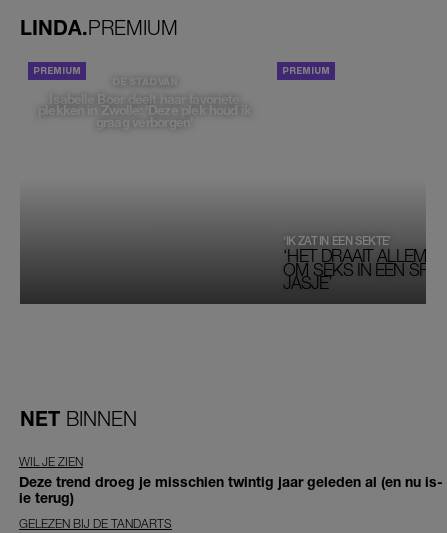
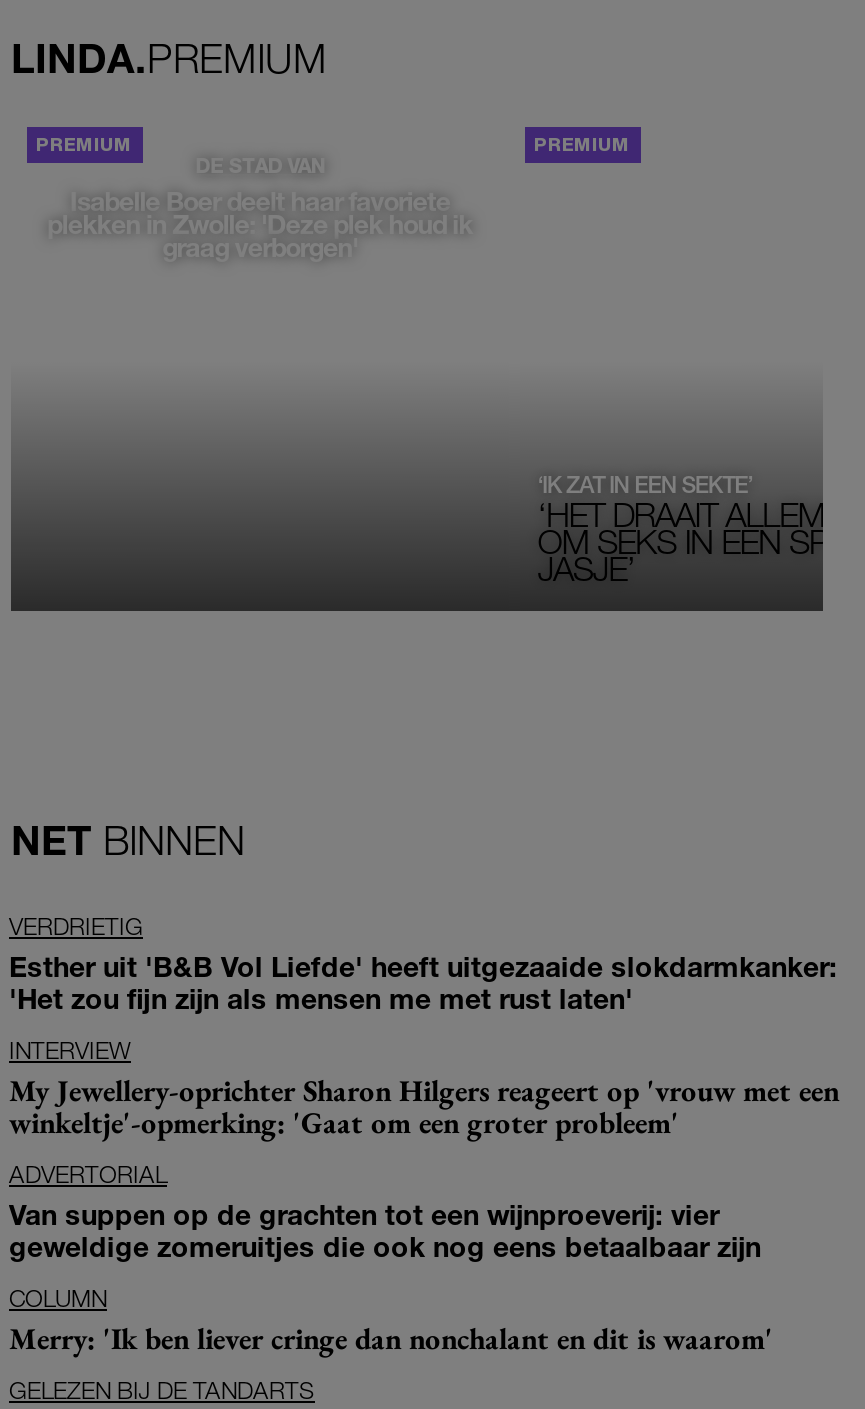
[19,454,443,506] WIL JE ZIEN | Deze trend droeg je misschien twintig jaar geleden al (en nu is- | ie terug) -> [9,911,839,1357] VERDRIETIG | Esther uit 'B&B Vol Liefde' heeft uitgezaaide slokdarmkanker: | 'Het zou fijn zijn als mensen me met rust laten' | INTERVIEW | My Jewellery-oprichter Sharon Hilgers reageert op 'vrouw met een | winkeltje'-opmerking: 'Gaat om een groter probleem' | ADVERTORIAL | Van suppen op de grachten tot een wijnproeverij: vier | geweldige zomeruitjes die ook nog eens betaalbaar zijn | COLUMN | Merry: 'Ik ben liever cringe dan nonchalant en dit is waarom'

